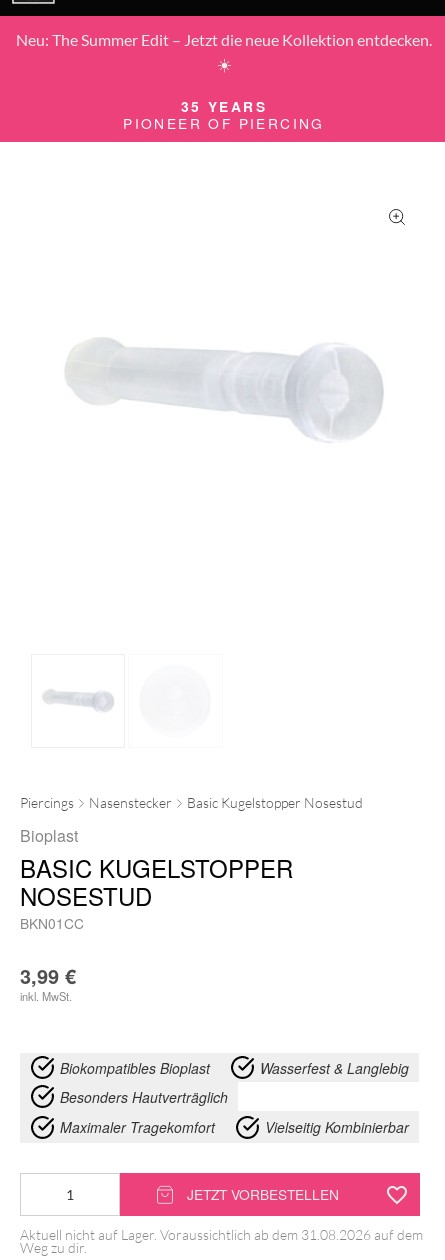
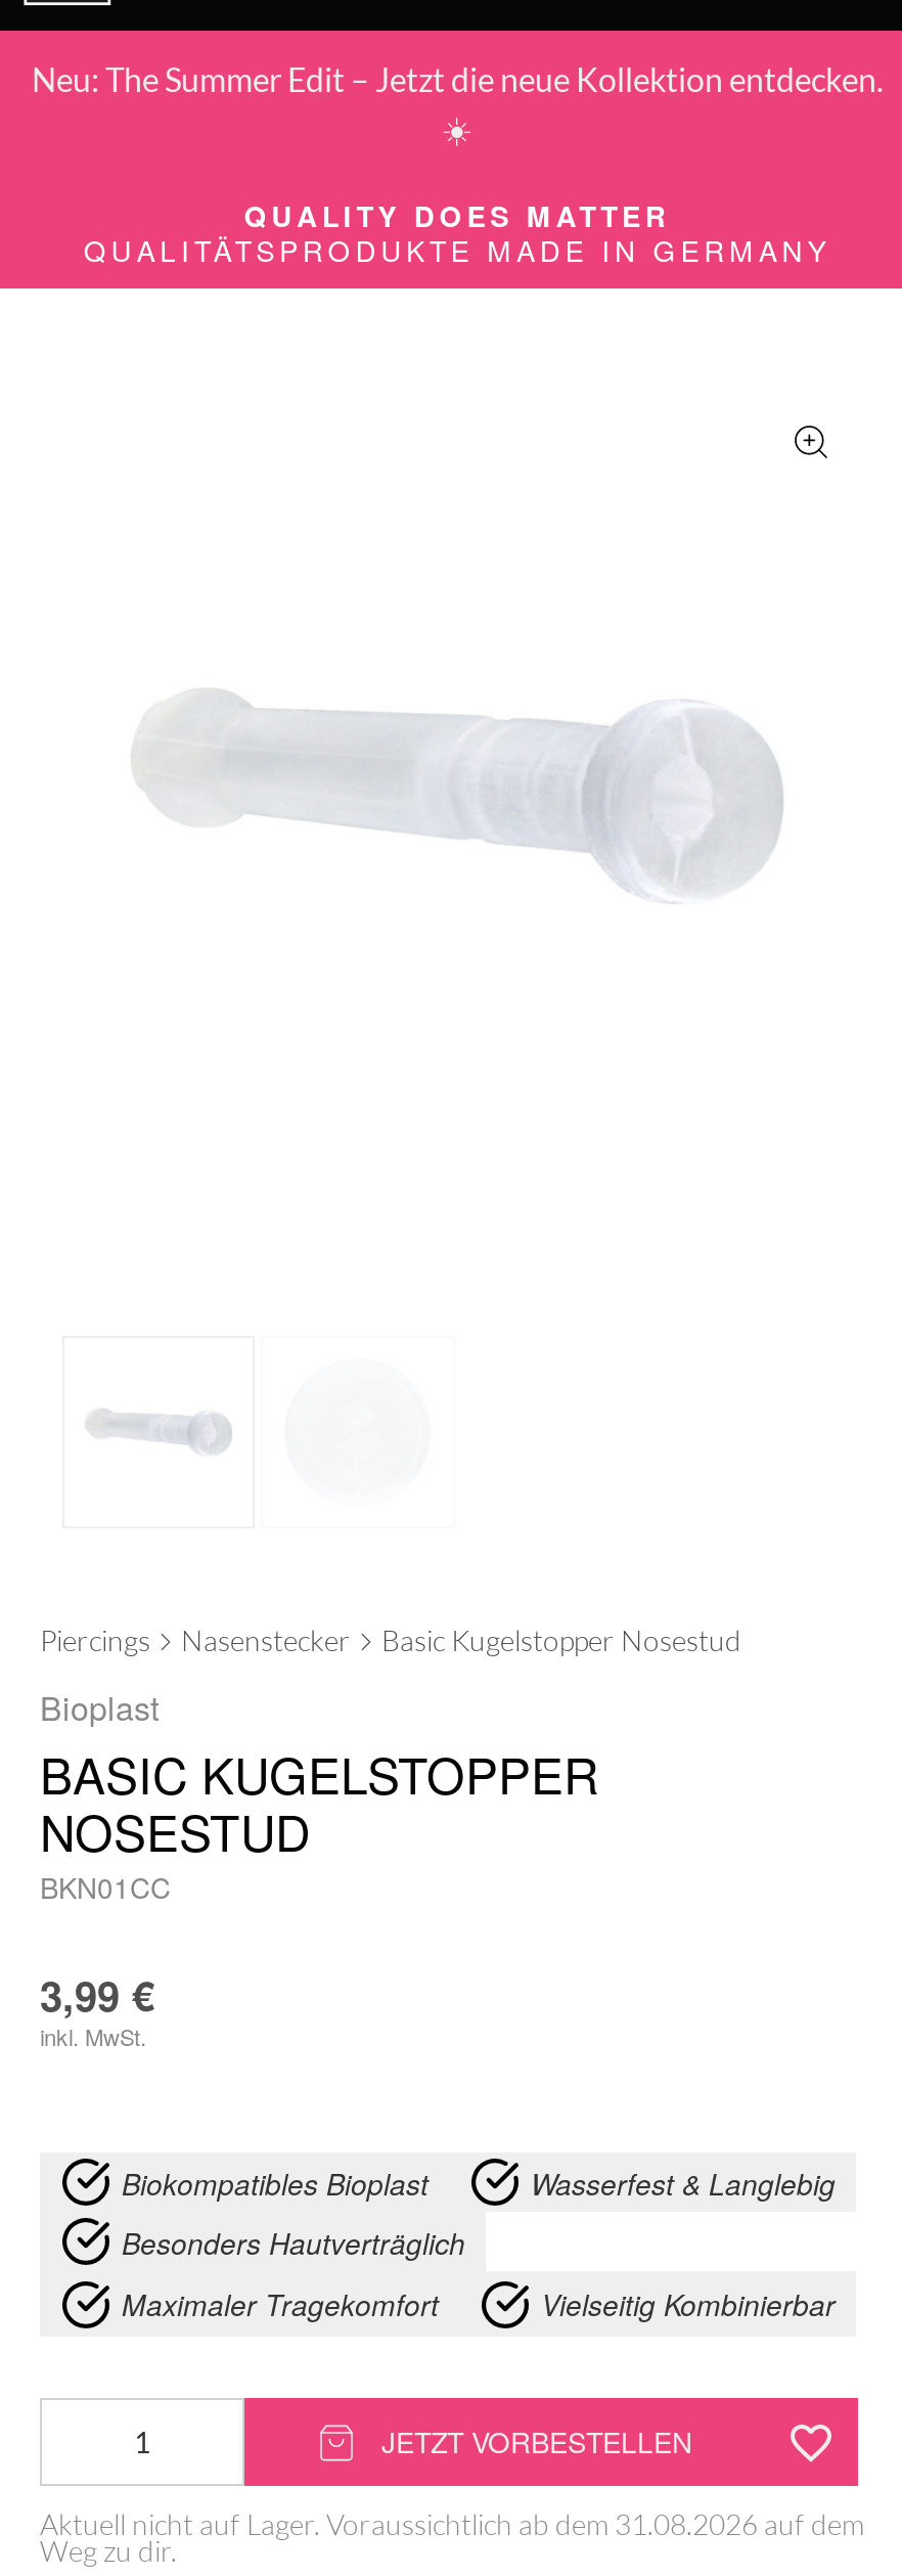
[123,96,325,133] 35 YEARS | PIONEER OF PIERCING -> [84,194,831,270] QUALITY DOES MATTER | QUALITÄTSPRODUKTE MADE IN GERMANY

